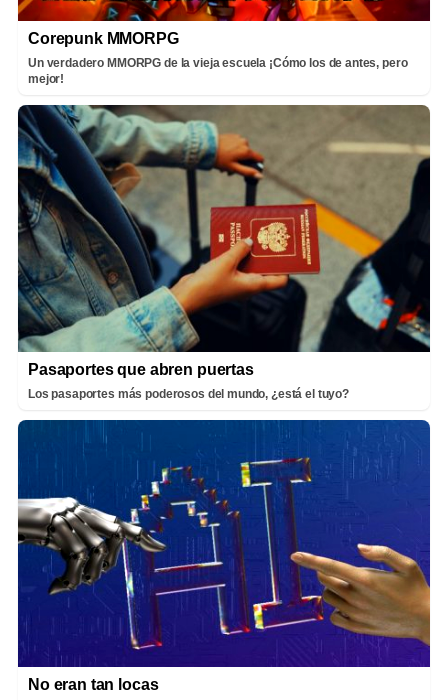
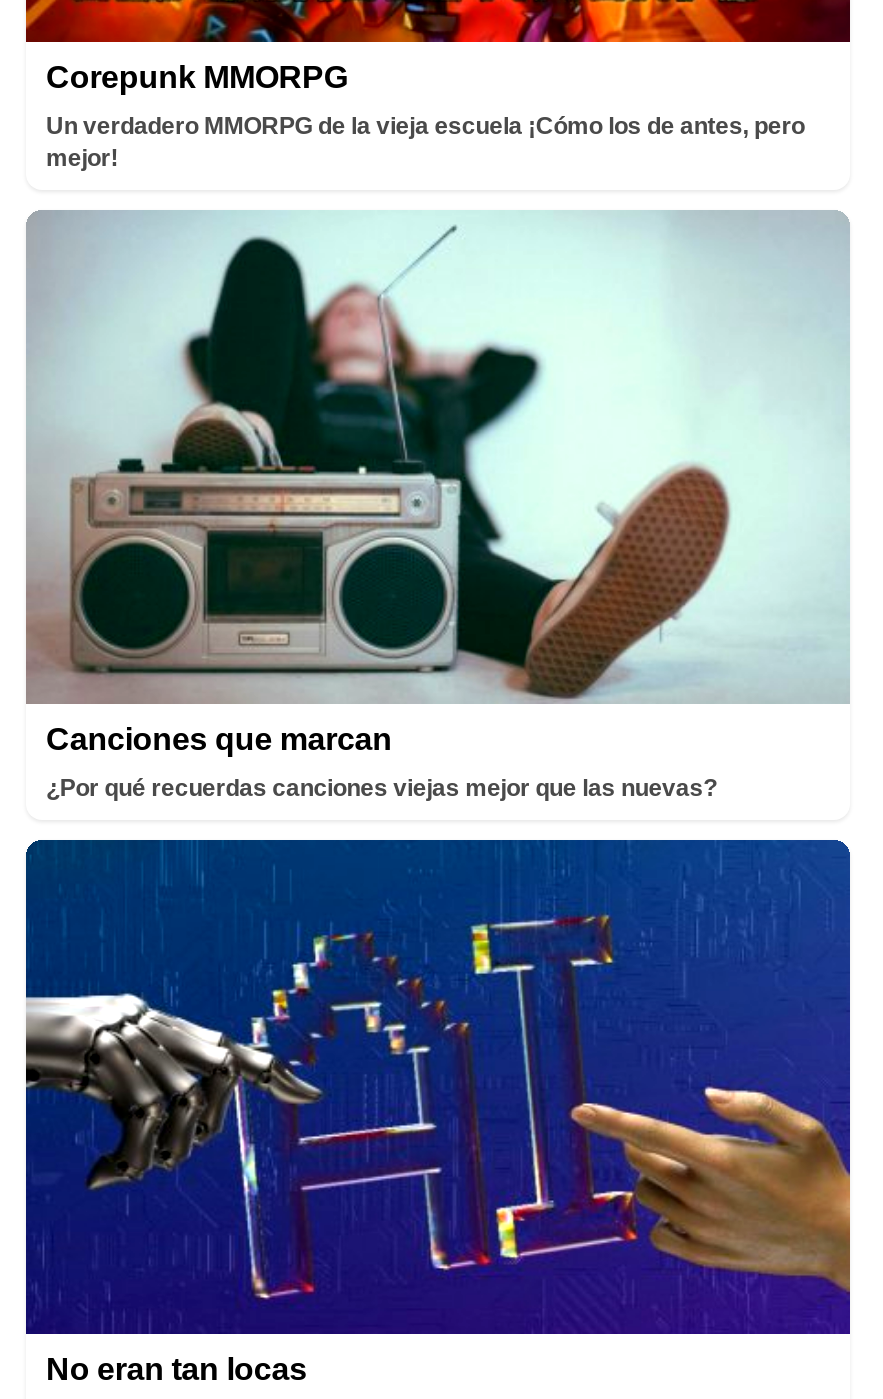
[17,104,431,378] [image] | Pasaportes que abren puertas -> [24,210,850,756] [image] | Canciones que marcan
[28,387,349,401] Los pasaportes más poderosos del mundo, ¿está el tuyo? -> [46,774,717,802] ¿Por qué recuerdas canciones viejas mejor que las nuevas?

